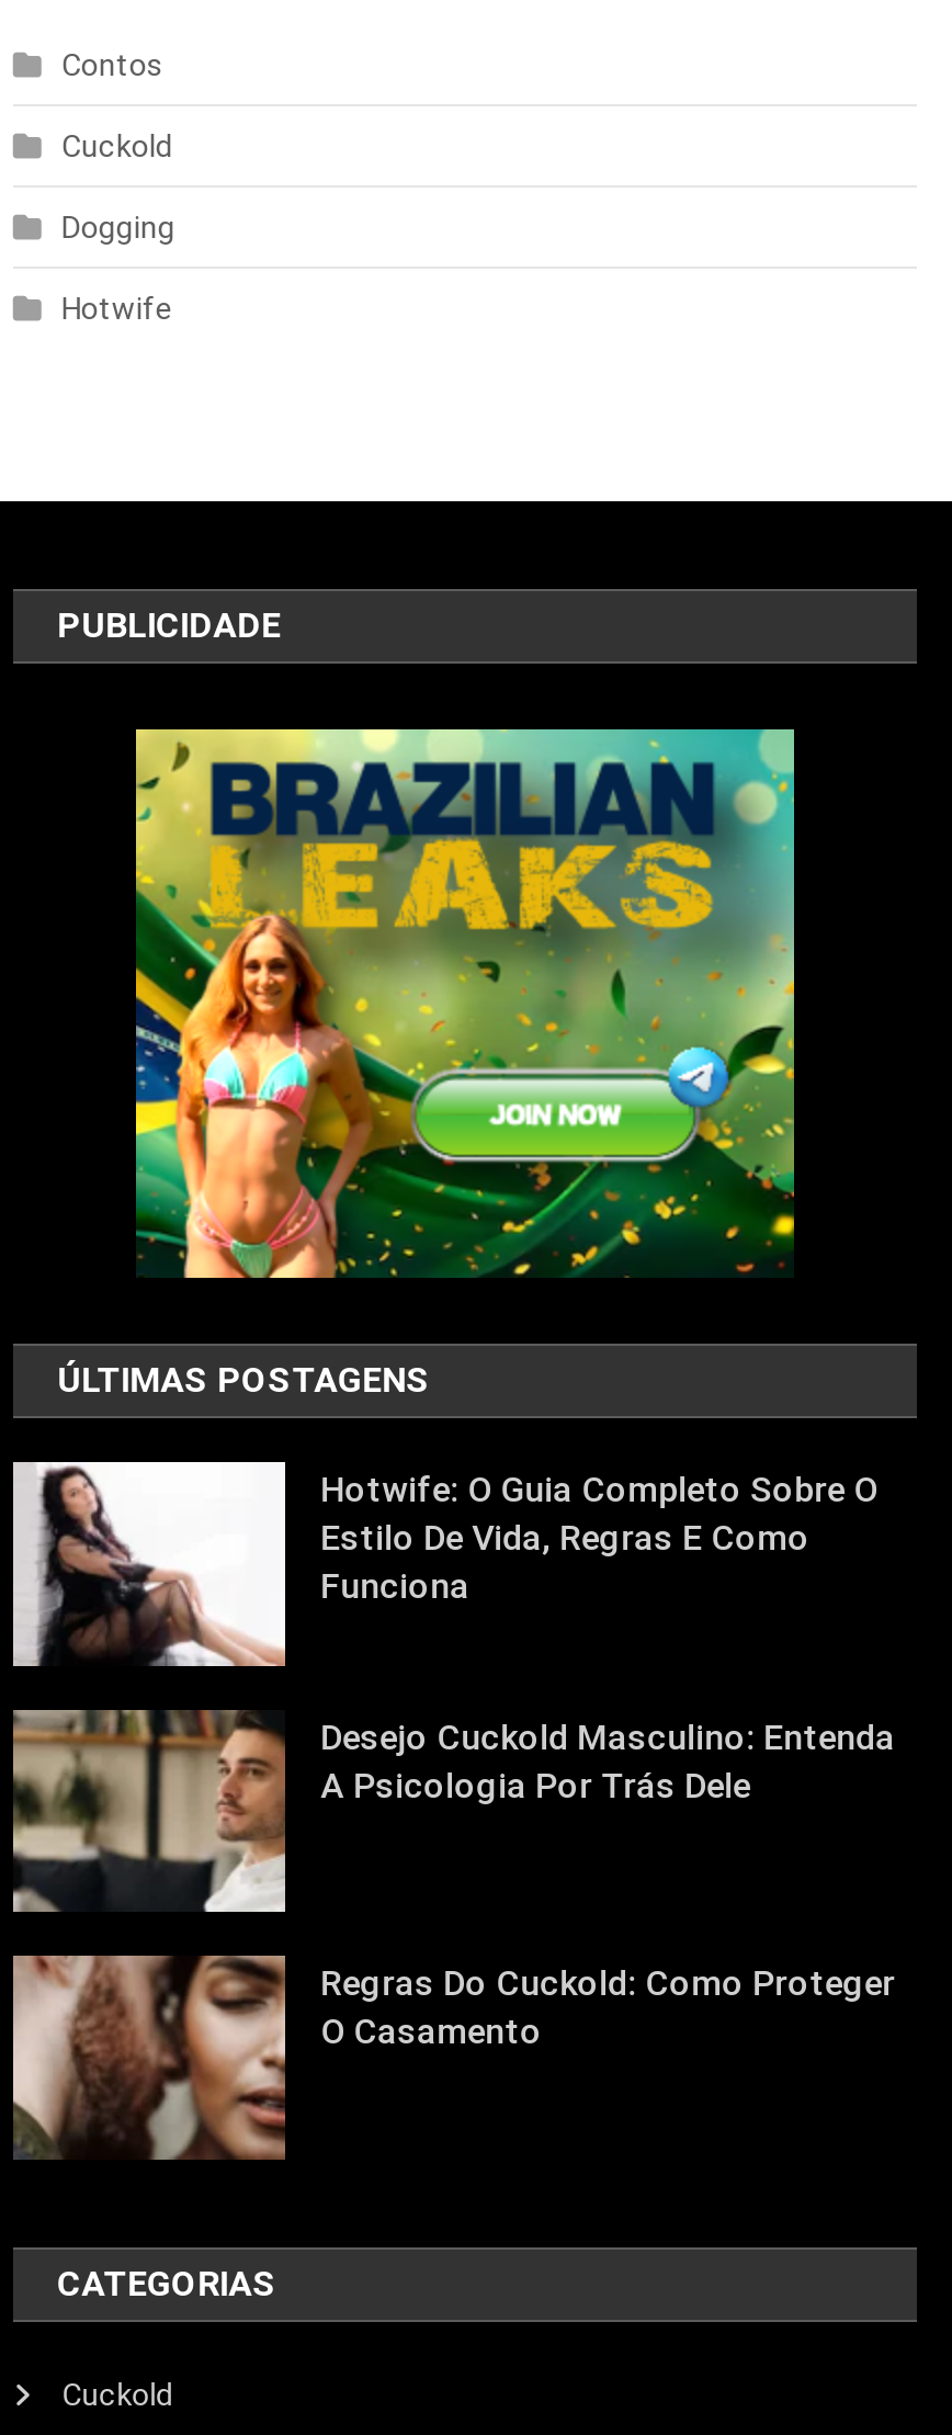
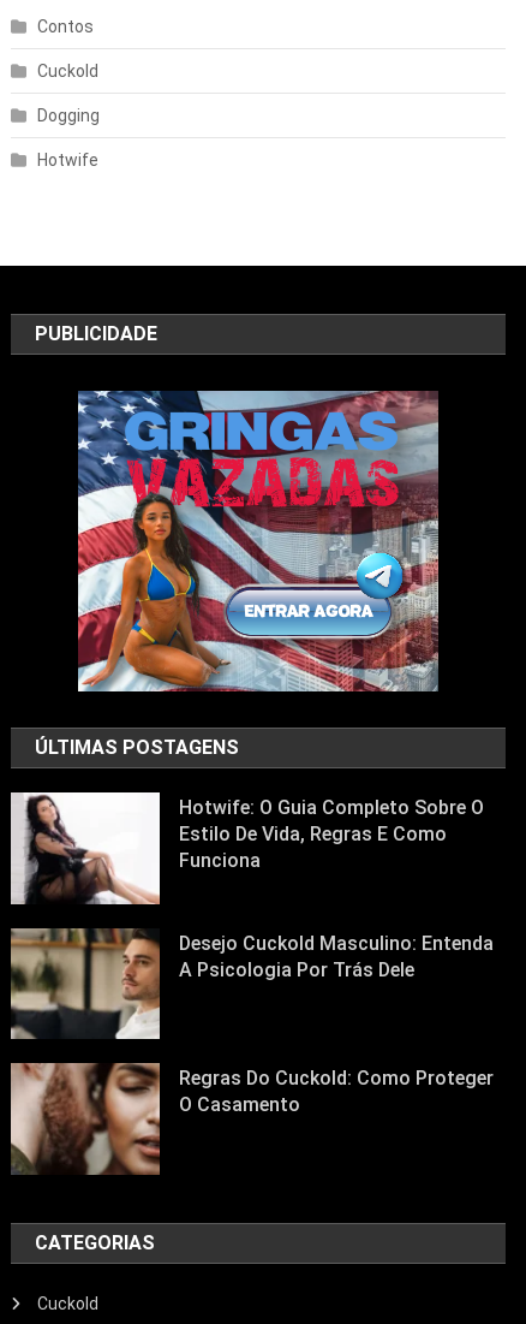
[134,727,796,1280] [image] -> [77,390,440,693] [image]

